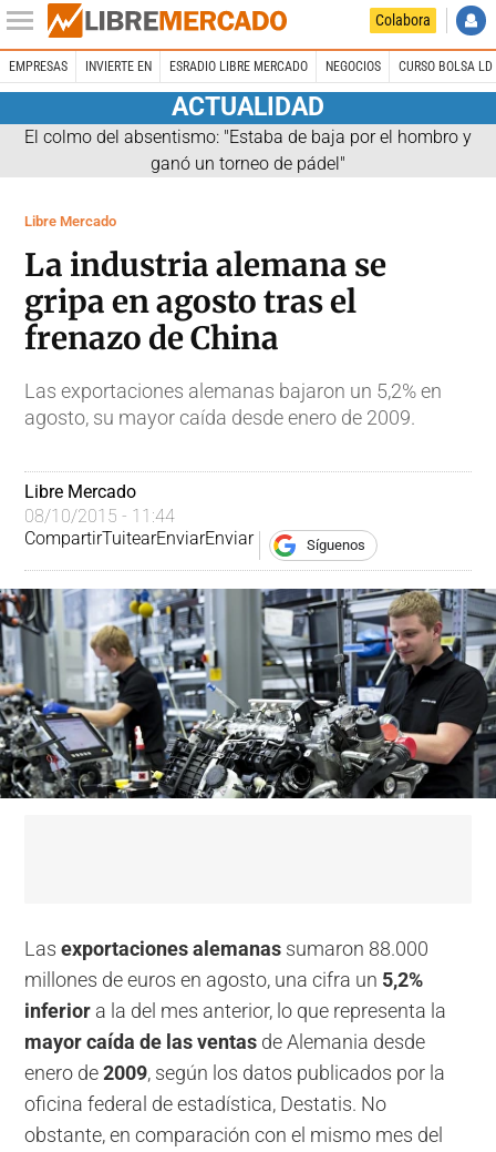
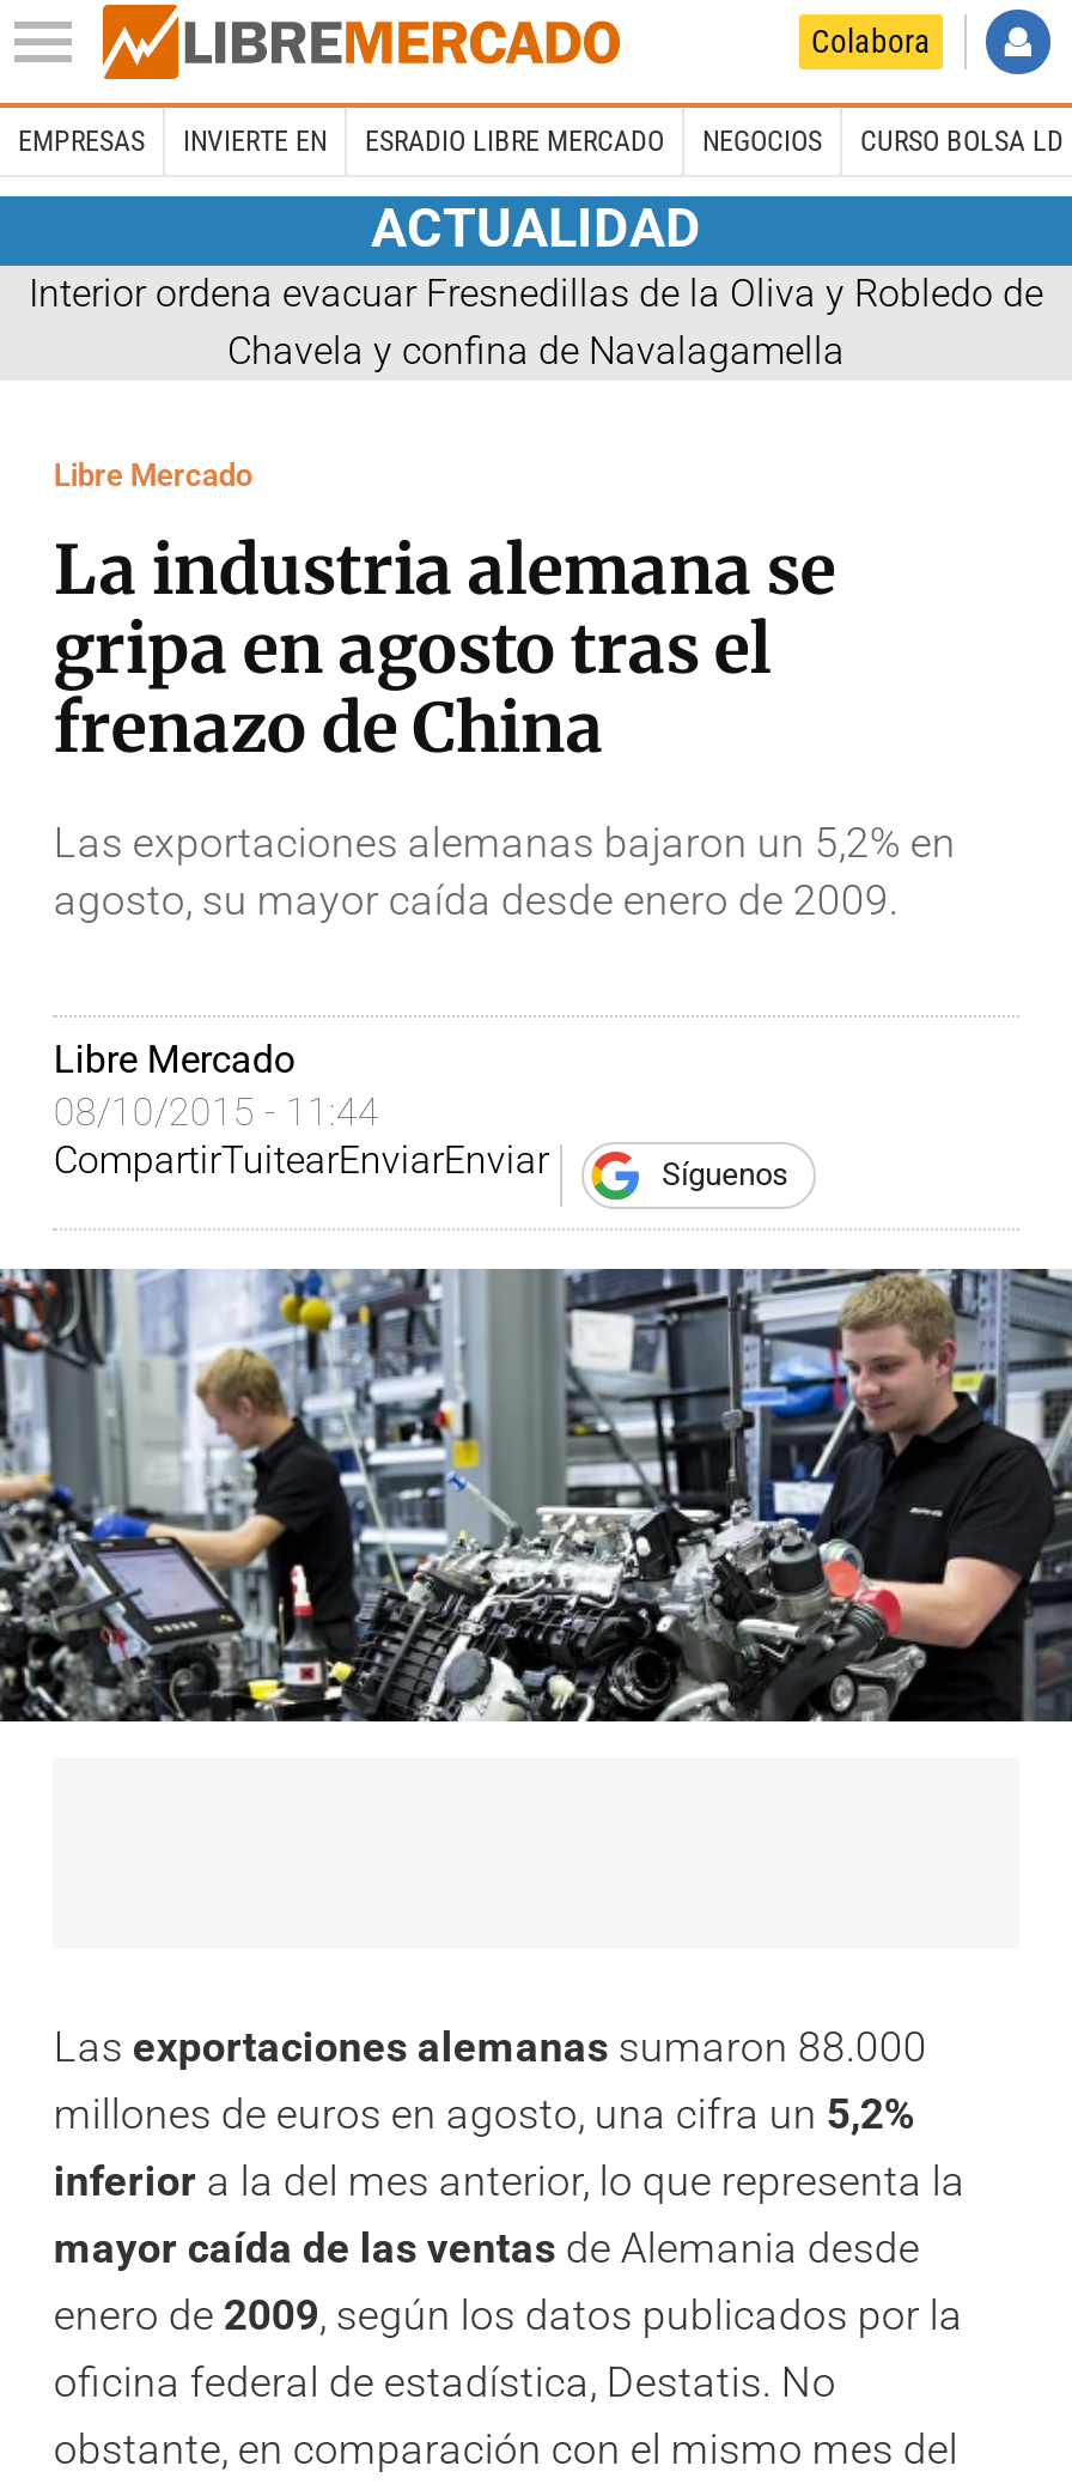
[24,126,472,174] El colmo del absentismo: "Estaba de baja por el hombro y | ganó un torneo de pádel" -> [29,270,1043,373] Interior ordena evacuar Fresnedillas de la Oliva y Robledo de | Chavela y confina de Navalagamella

